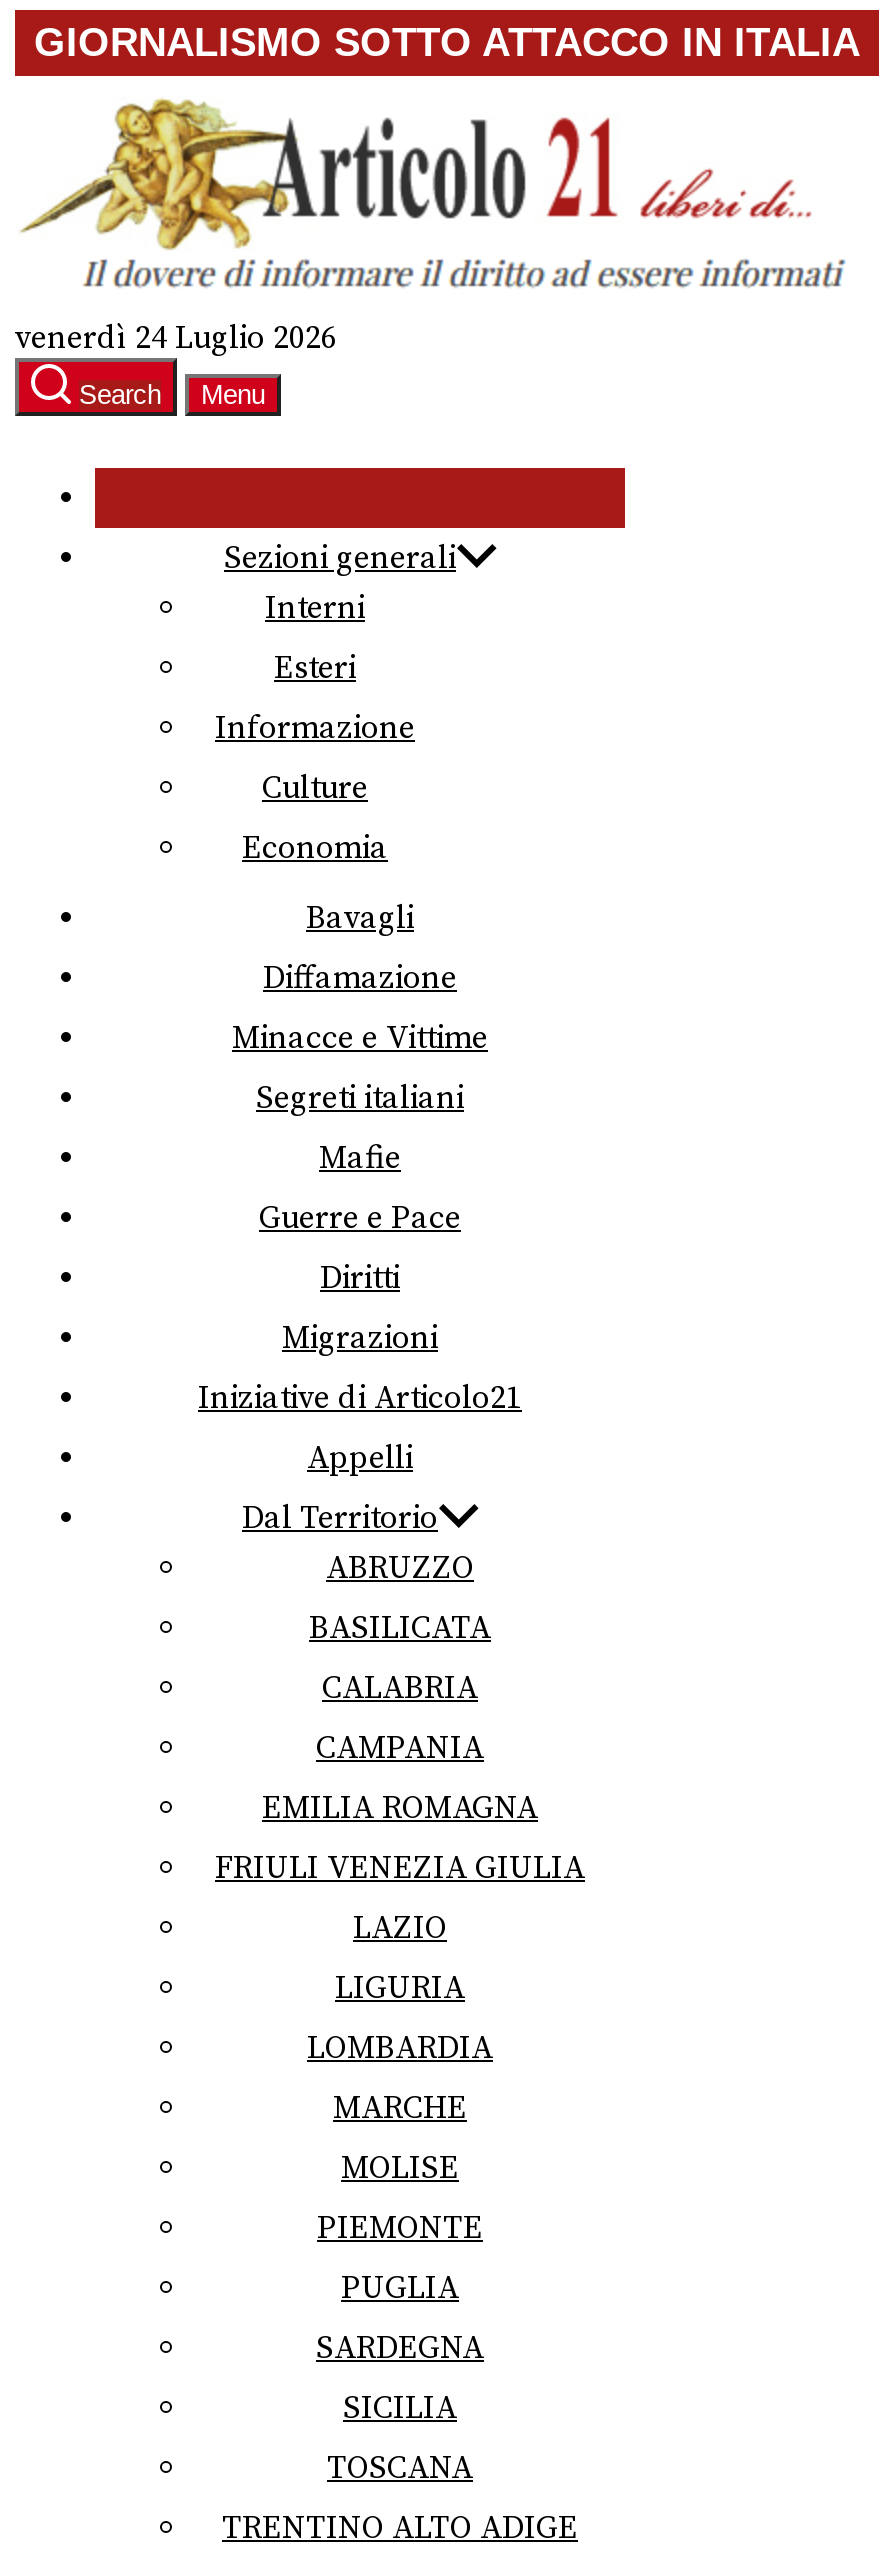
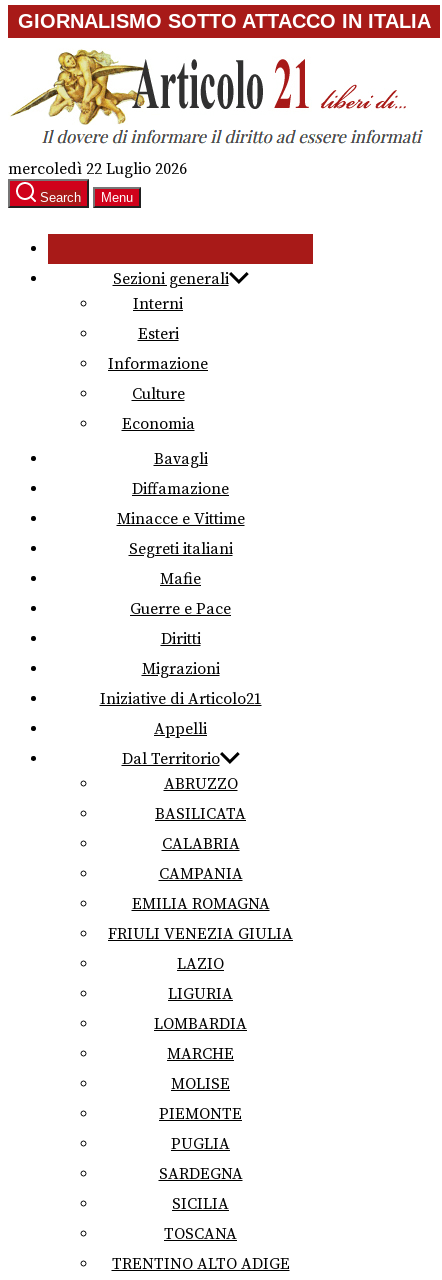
[15,318,337,358] venerdì 24 Luglio 2026 -> [8,159,187,179] mercoledì 22 Luglio 2026

